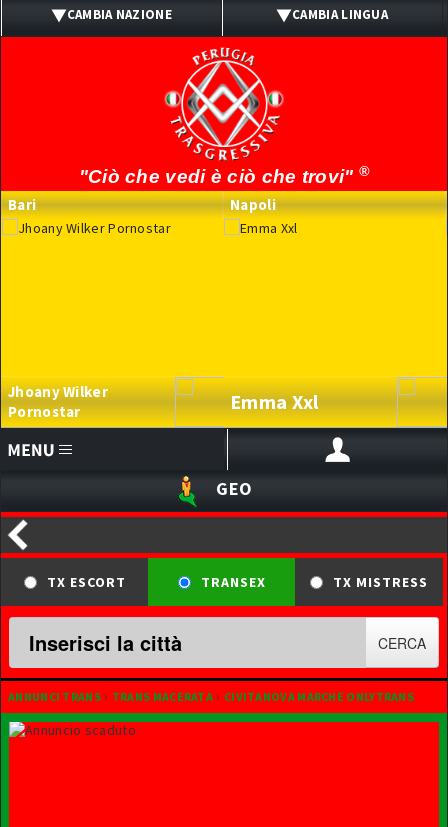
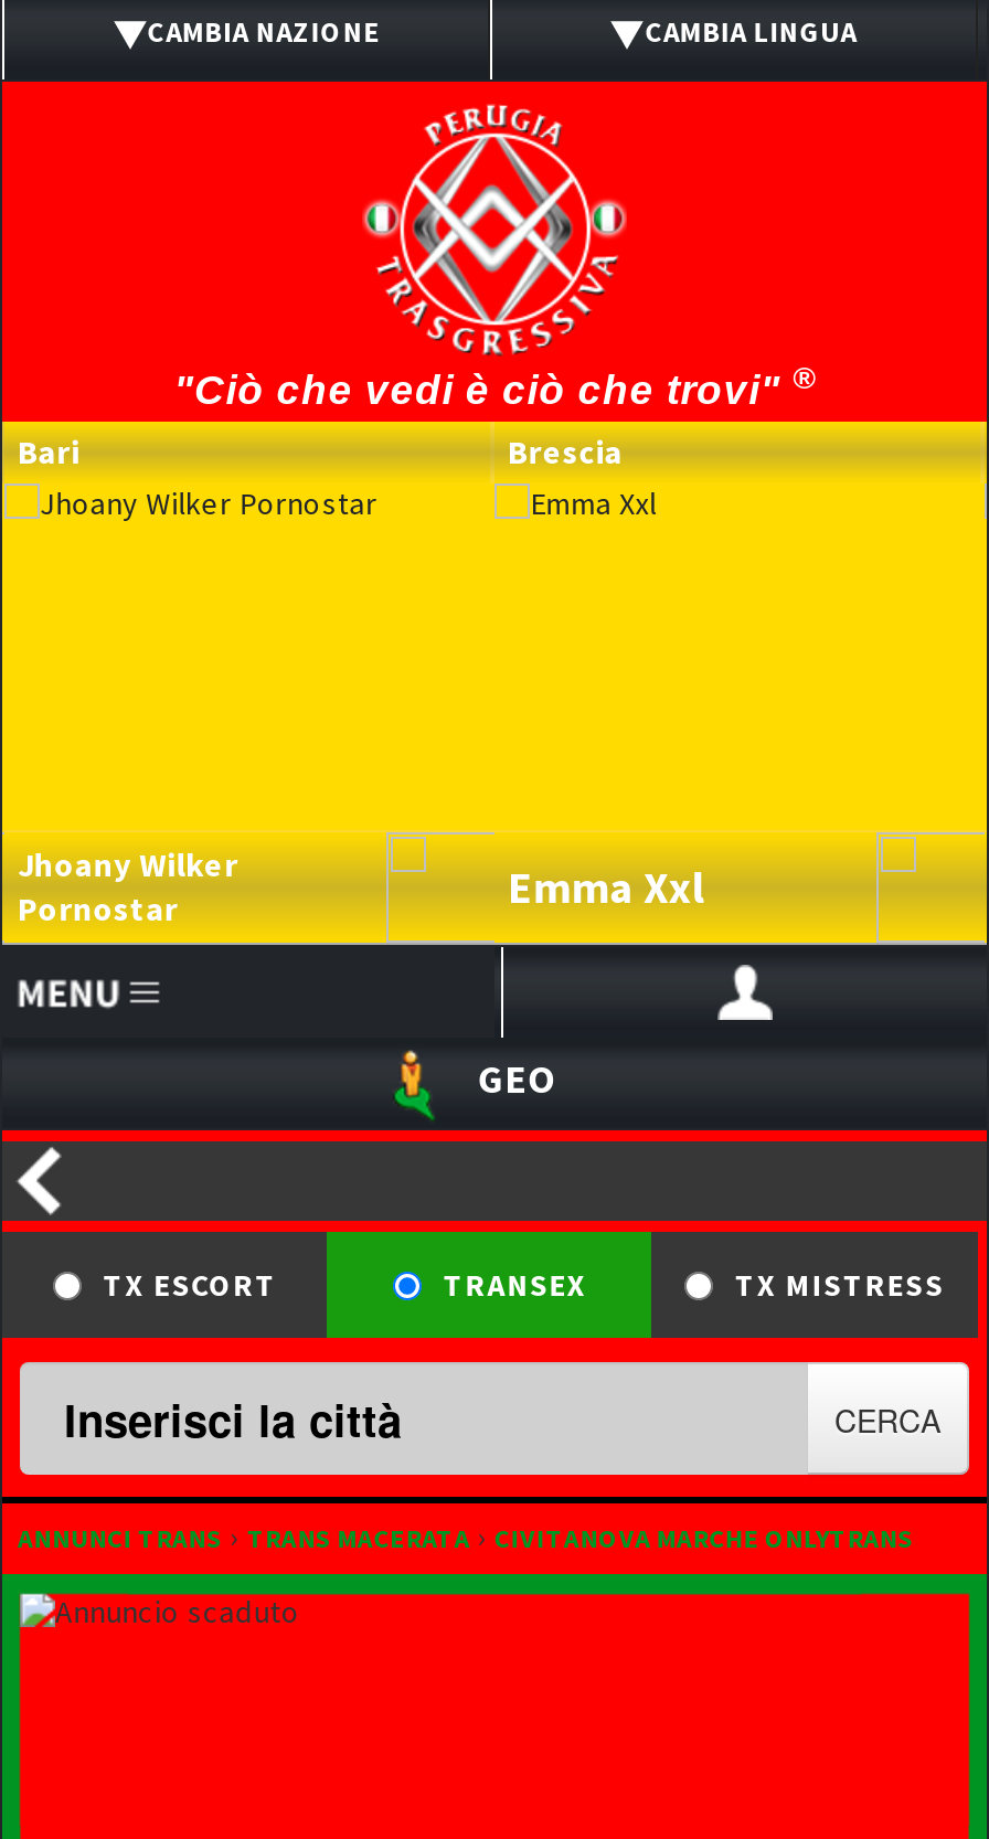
[230,195,276,214] Napoli -> [508,430,623,472] Brescia

